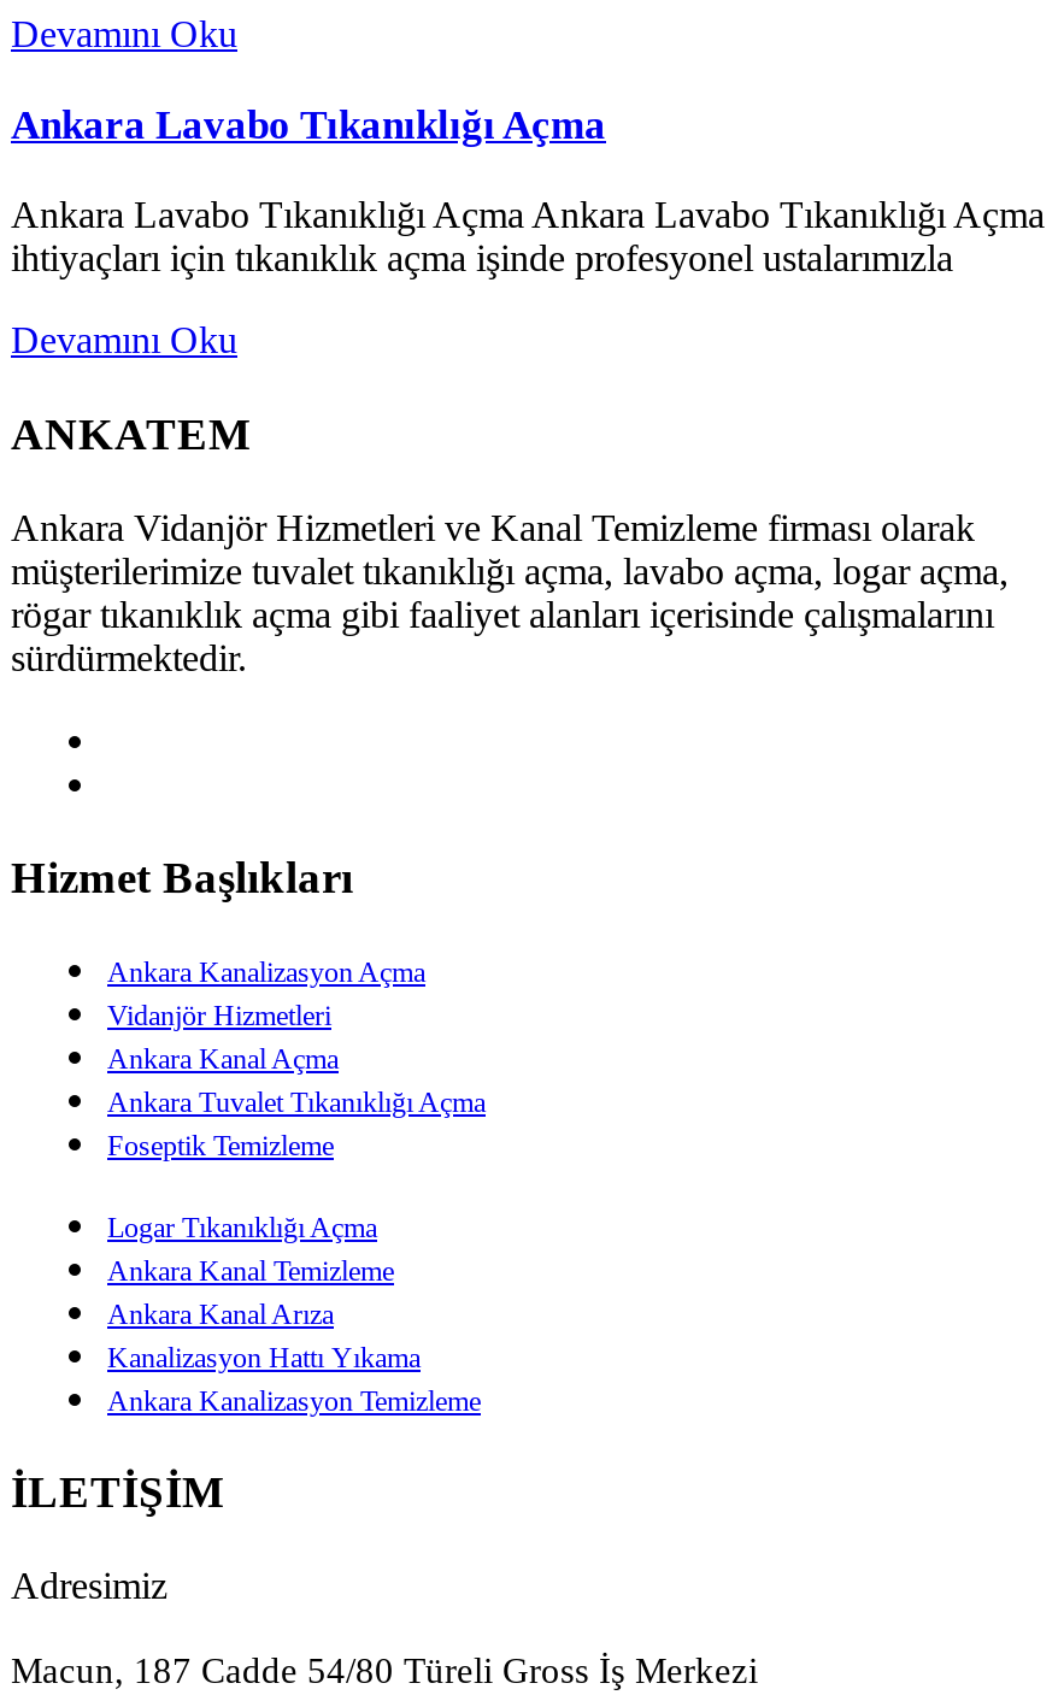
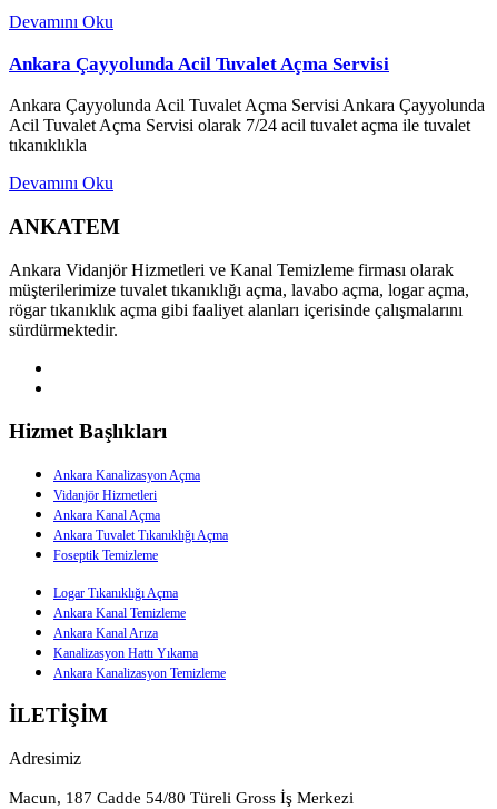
[11,101,606,147] Ankara Lavabo Tıkanıklığı Açma -> [9,53,389,74] Ankara Çayyolunda Acil Tuvalet Açma Servisi
[11,195,1045,279] Ankara Lavabo Tıkanıklığı Açma Ankara Lavabo Tıkanıklığı Açma | ihtiyaçları için tıkanıklık açma işinde profesyonel ustalarımızla -> [9,96,485,155] Ankara Çayyolunda Acil Tuvalet Açma Servisi Ankara Çayyolunda | Acil Tuvalet Açma Servisi olarak 7/24 acil tuvalet açma ile tuvalet | tıkanıklıkla

